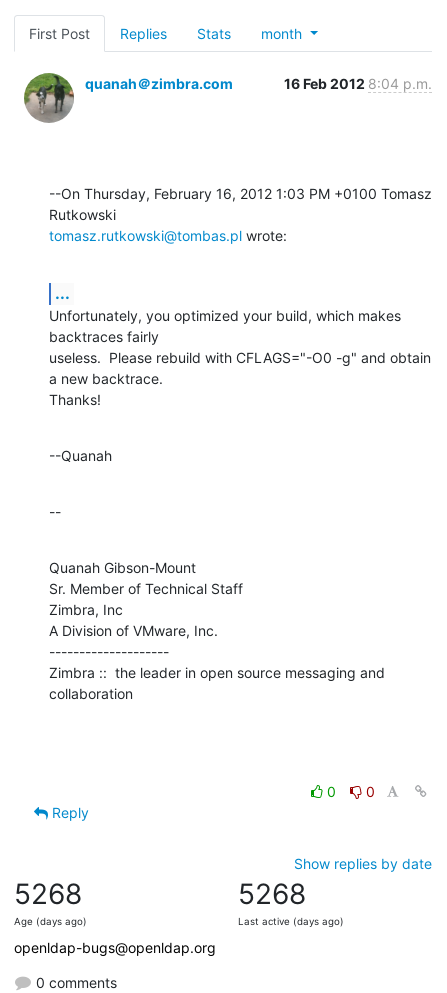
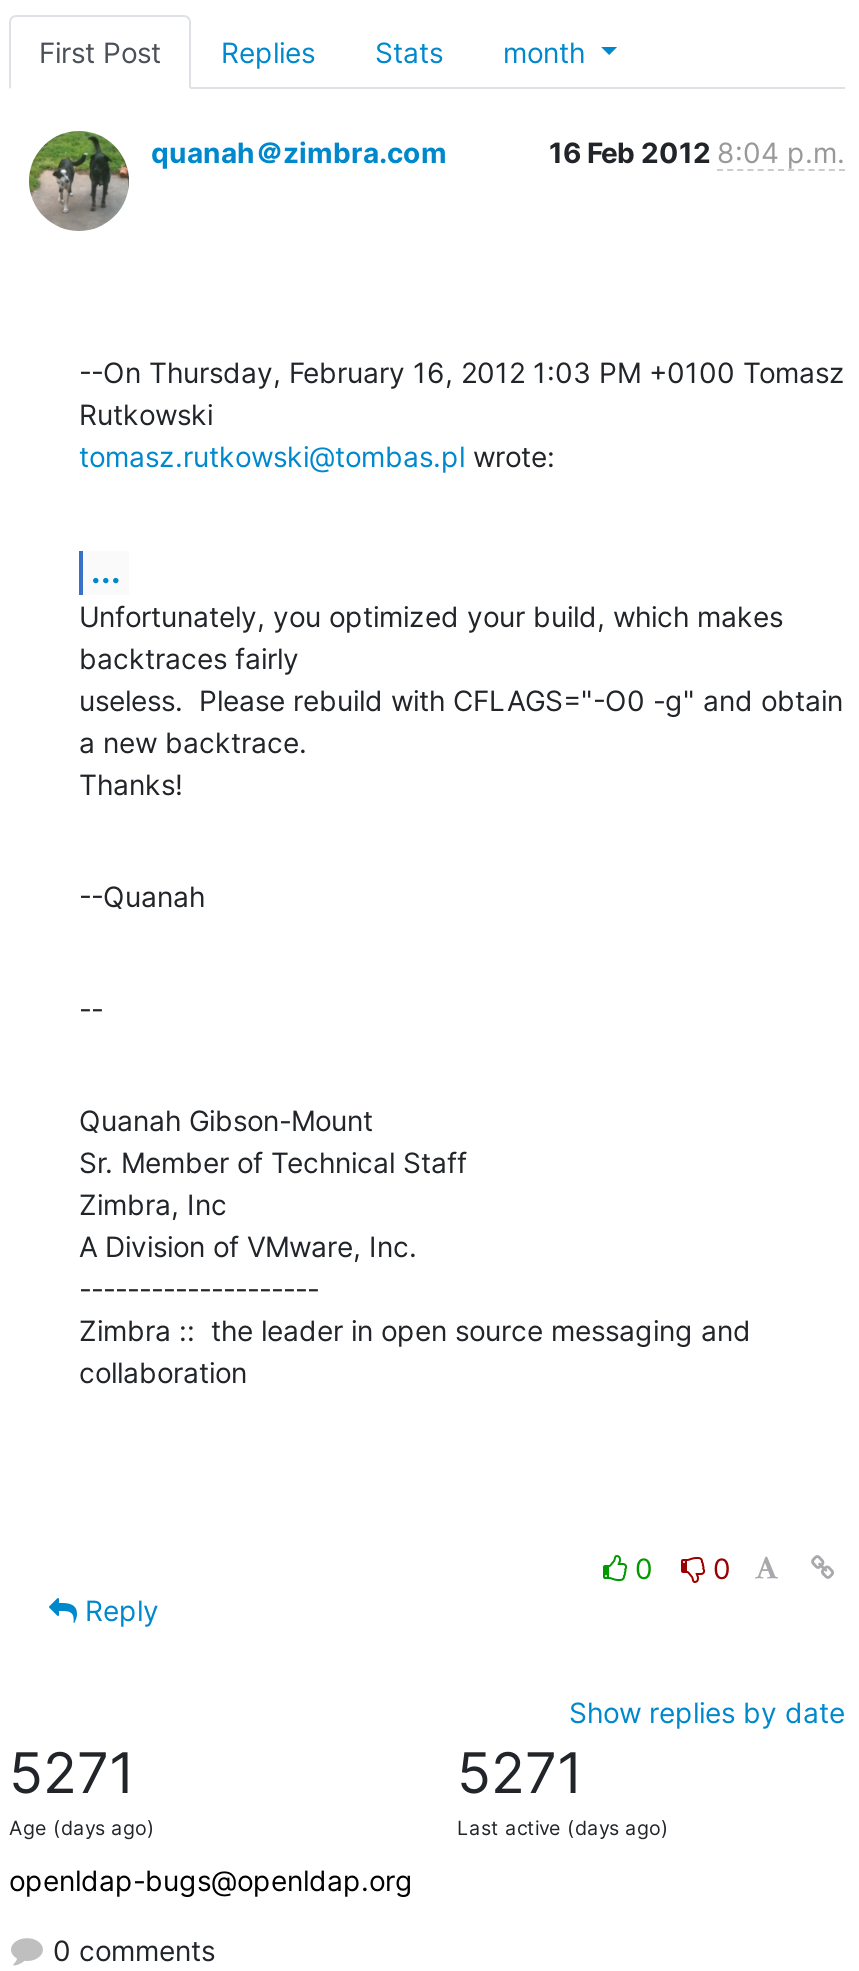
[14,877,82,911] 5268 -> [9,1739,135,1807] 5271
[238,877,306,911] 5268 -> [457,1739,583,1807] 5271

